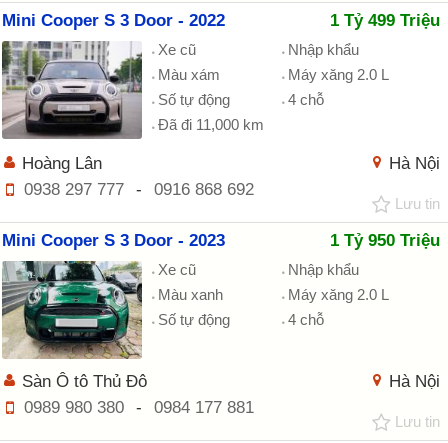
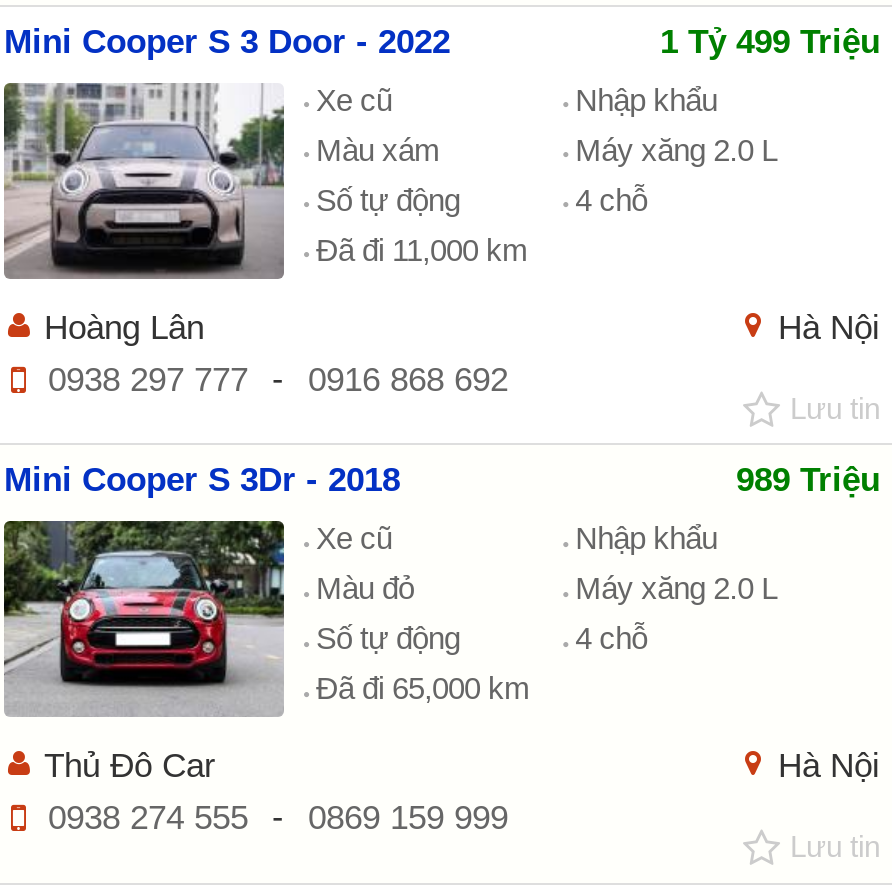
[2,231,440,250] Mini Cooper S 3 Door - 2023 | 1 Tỷ 950 Triệu -> [4,461,880,499] Mini Cooper S 3Dr - 2018 | 989 Triệu
[3,261,254,417] [image] | Sàn Ô tô Thủ Đô | 0989 980 380 - 0984 177 881 -> [6,519,508,837] [image] | Thủ Đô Car | 0938 274 555 - 0869 159 999
[158,286,223,303] Màu xanh -> [316,571,414,605] Màu đỏ
none -> [316,671,530,705] Đã đi 65,000 km

